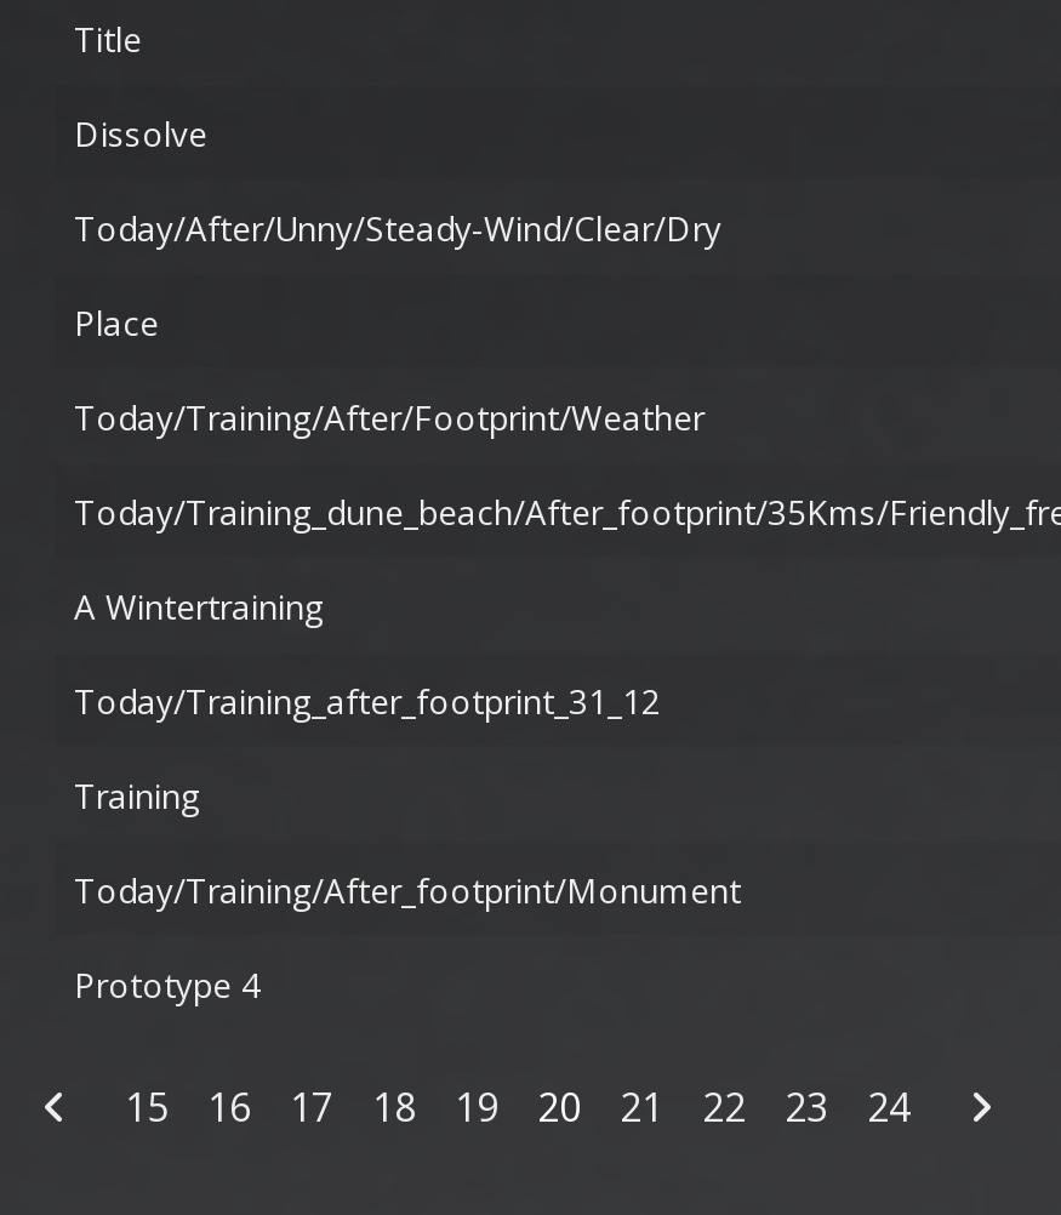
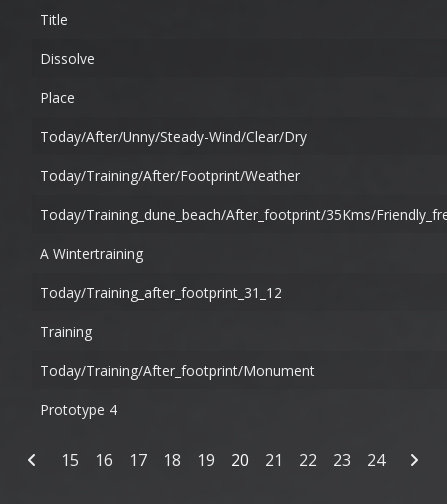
moved [74,205,721,251] -> [40,127,307,146]: Today/after/unny/steady-Wind/clear/dry
moved [74,300,159,346] -> [40,88,75,107]: Place

